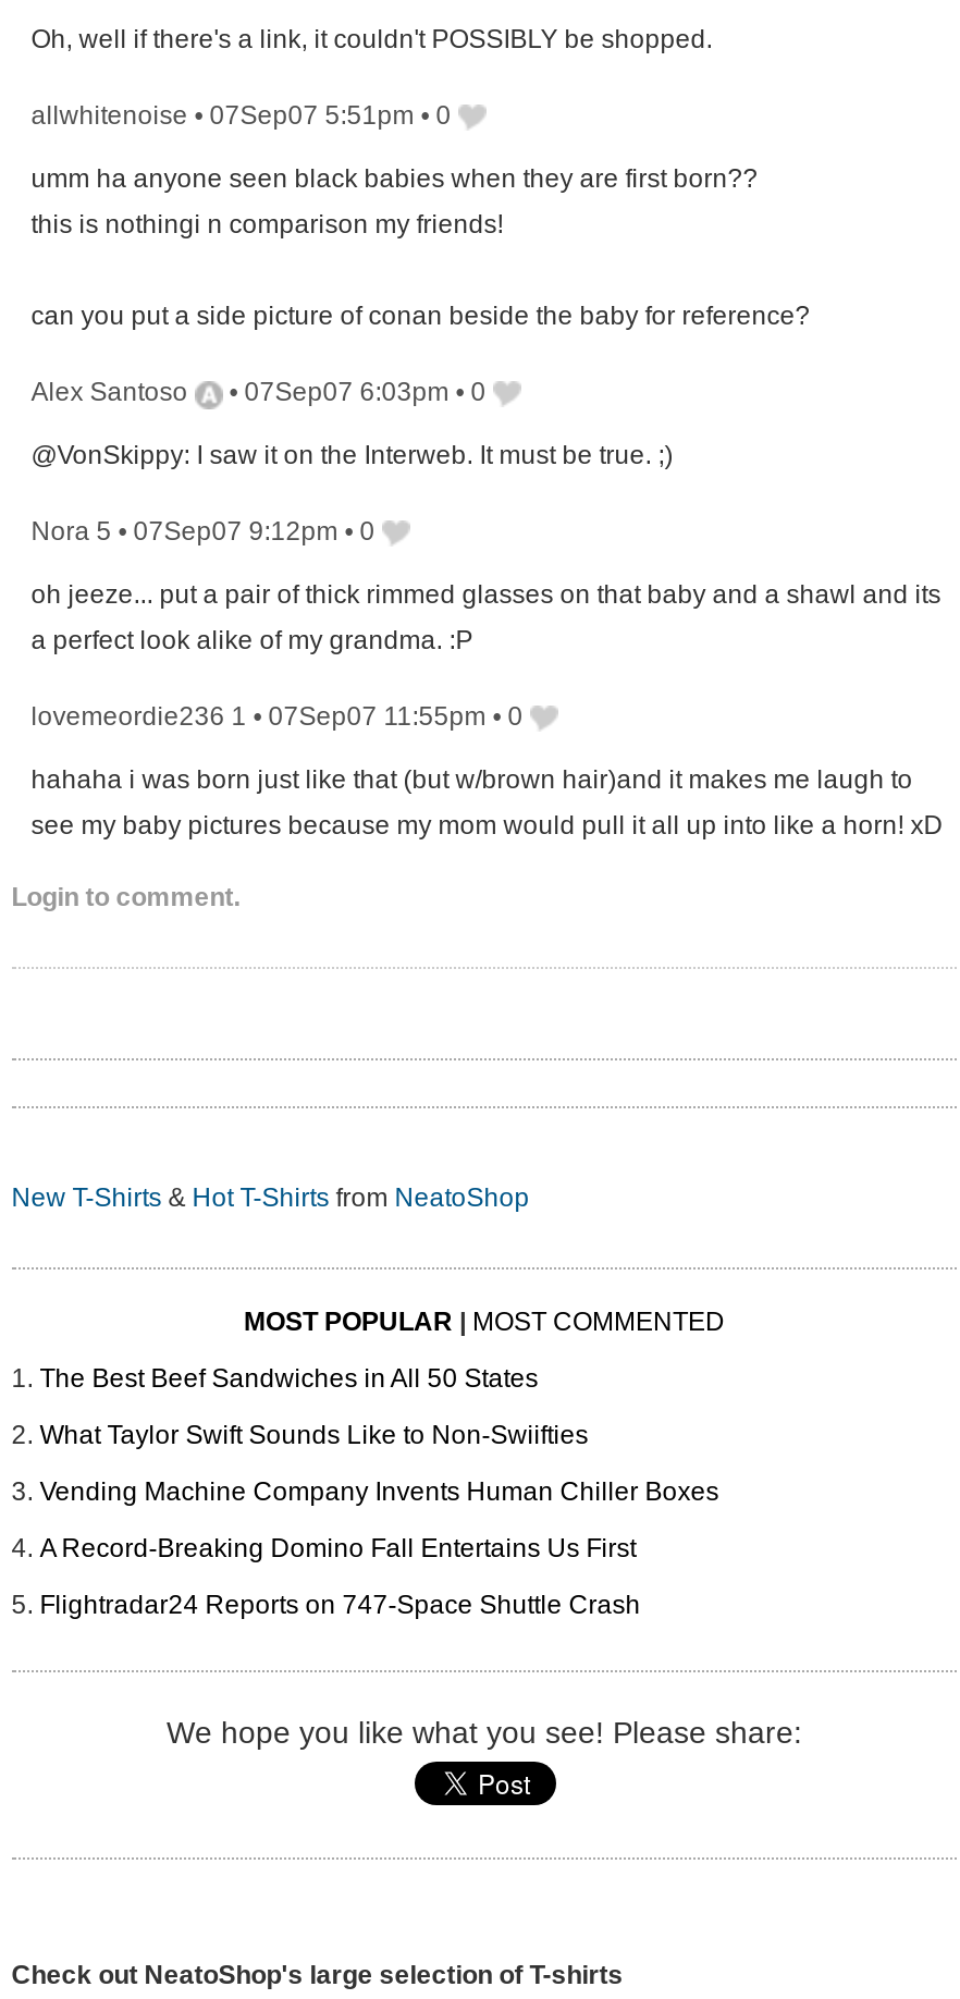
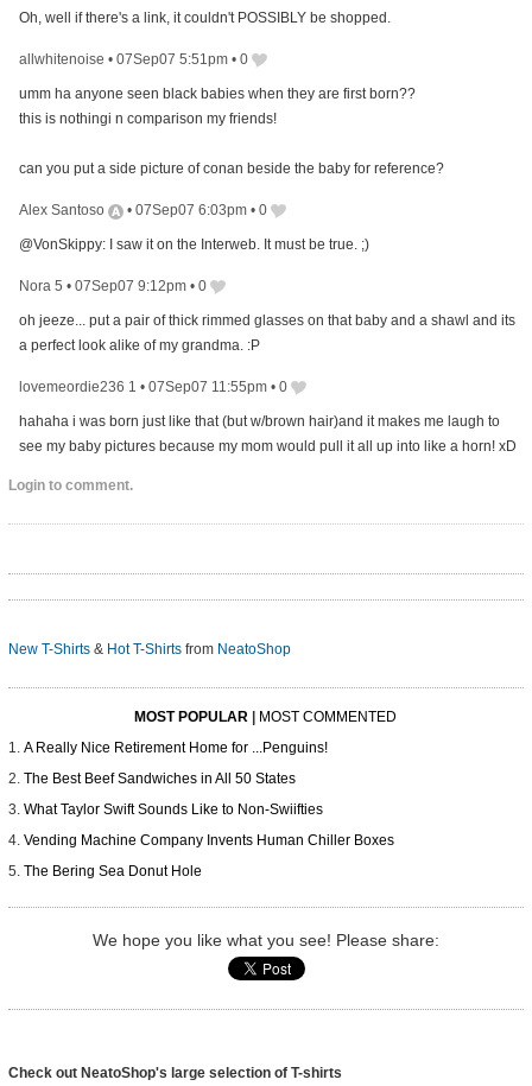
none -> [23,740,327,757] A Really Nice Retirement Home for ...Penguins!
moved [40,1364,719,1508] -> [23,771,394,849]: The Best Beef Sandwiches in All 50 States | What Taylor Swift Sounds Like to Non-Swiifties | Vending Machine Company Invents Human Chiller Boxes
[40,1534,640,1621] A Record-Breaking Domino Fall Entertains Us First | Flightradar24 Reports on 747-Space Shuttle Crash -> [23,863,202,880] The Bering Sea Donut Hole

